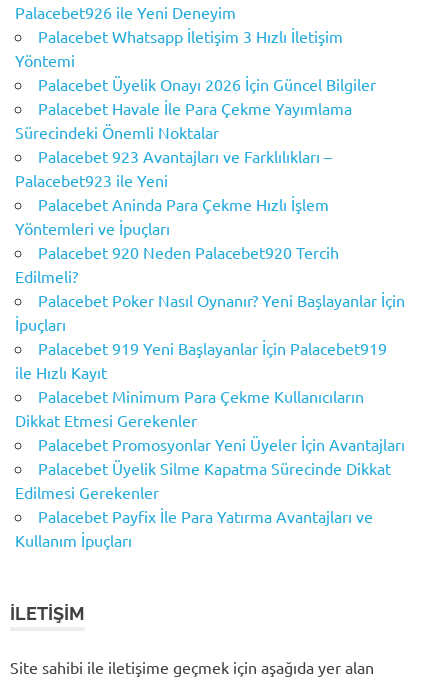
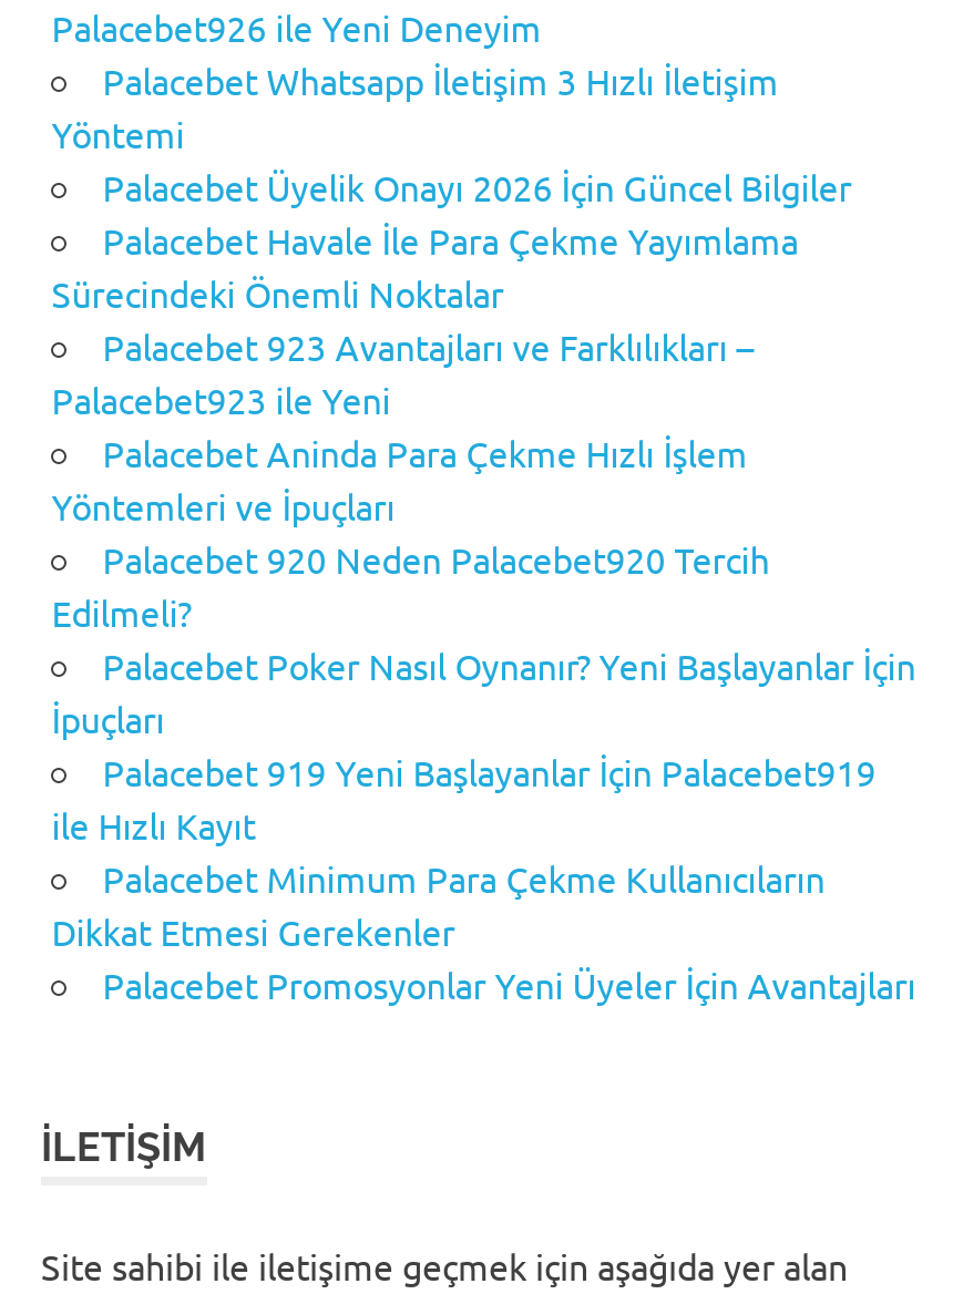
[15,458,391,550] Palacebet Üyelik Silme Kapatma Sürecinde Dikkat | Edilmesi Gerekenler | Palacebet Payfix İle Para Yatırma Avantajları ve | Kullanım İpuçları -> none

